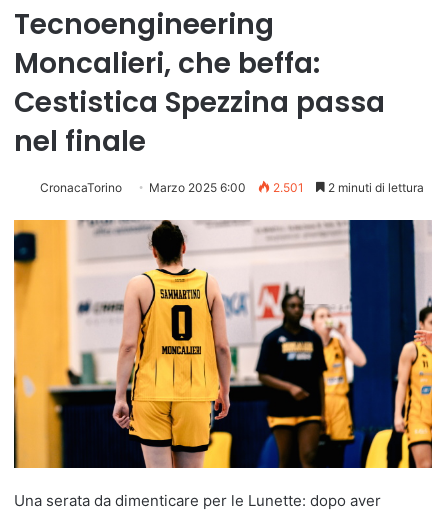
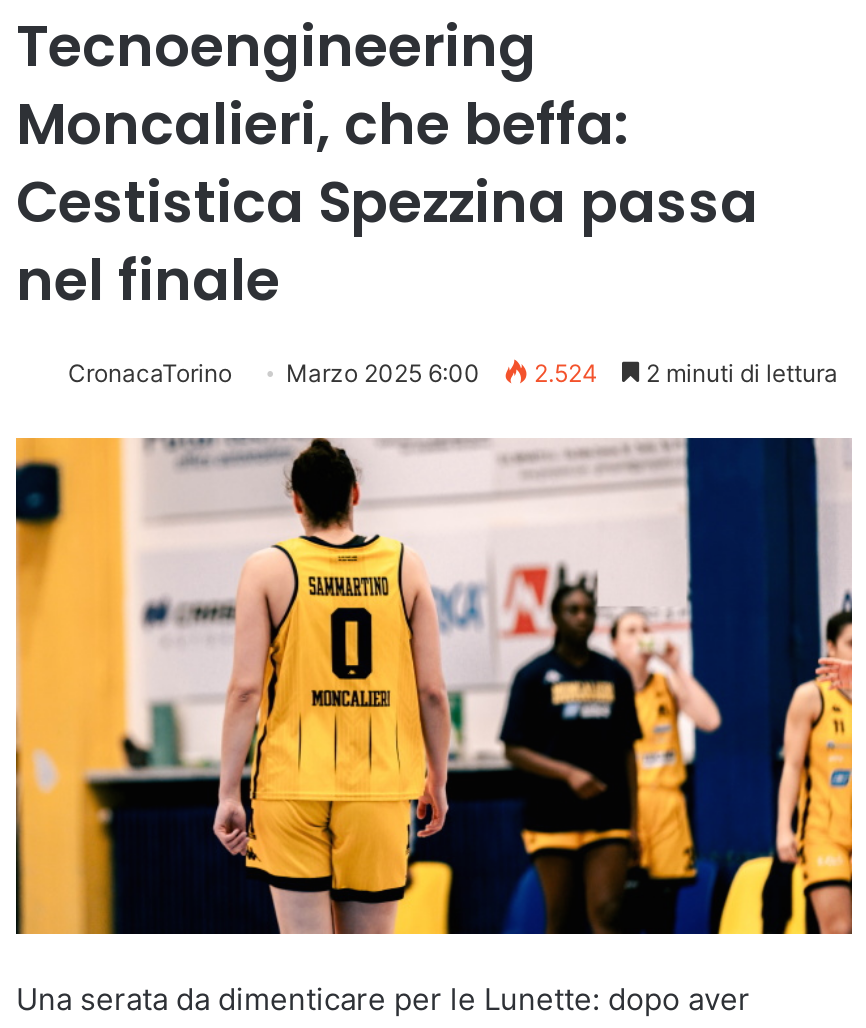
[40,180,424,195] CronacaTorino Marzo 2025 6:00 2.501 2 minuti di lettura -> [68,358,838,388] CronacaTorino Marzo 2025 6:00 2.524 2 minuti di lettura

